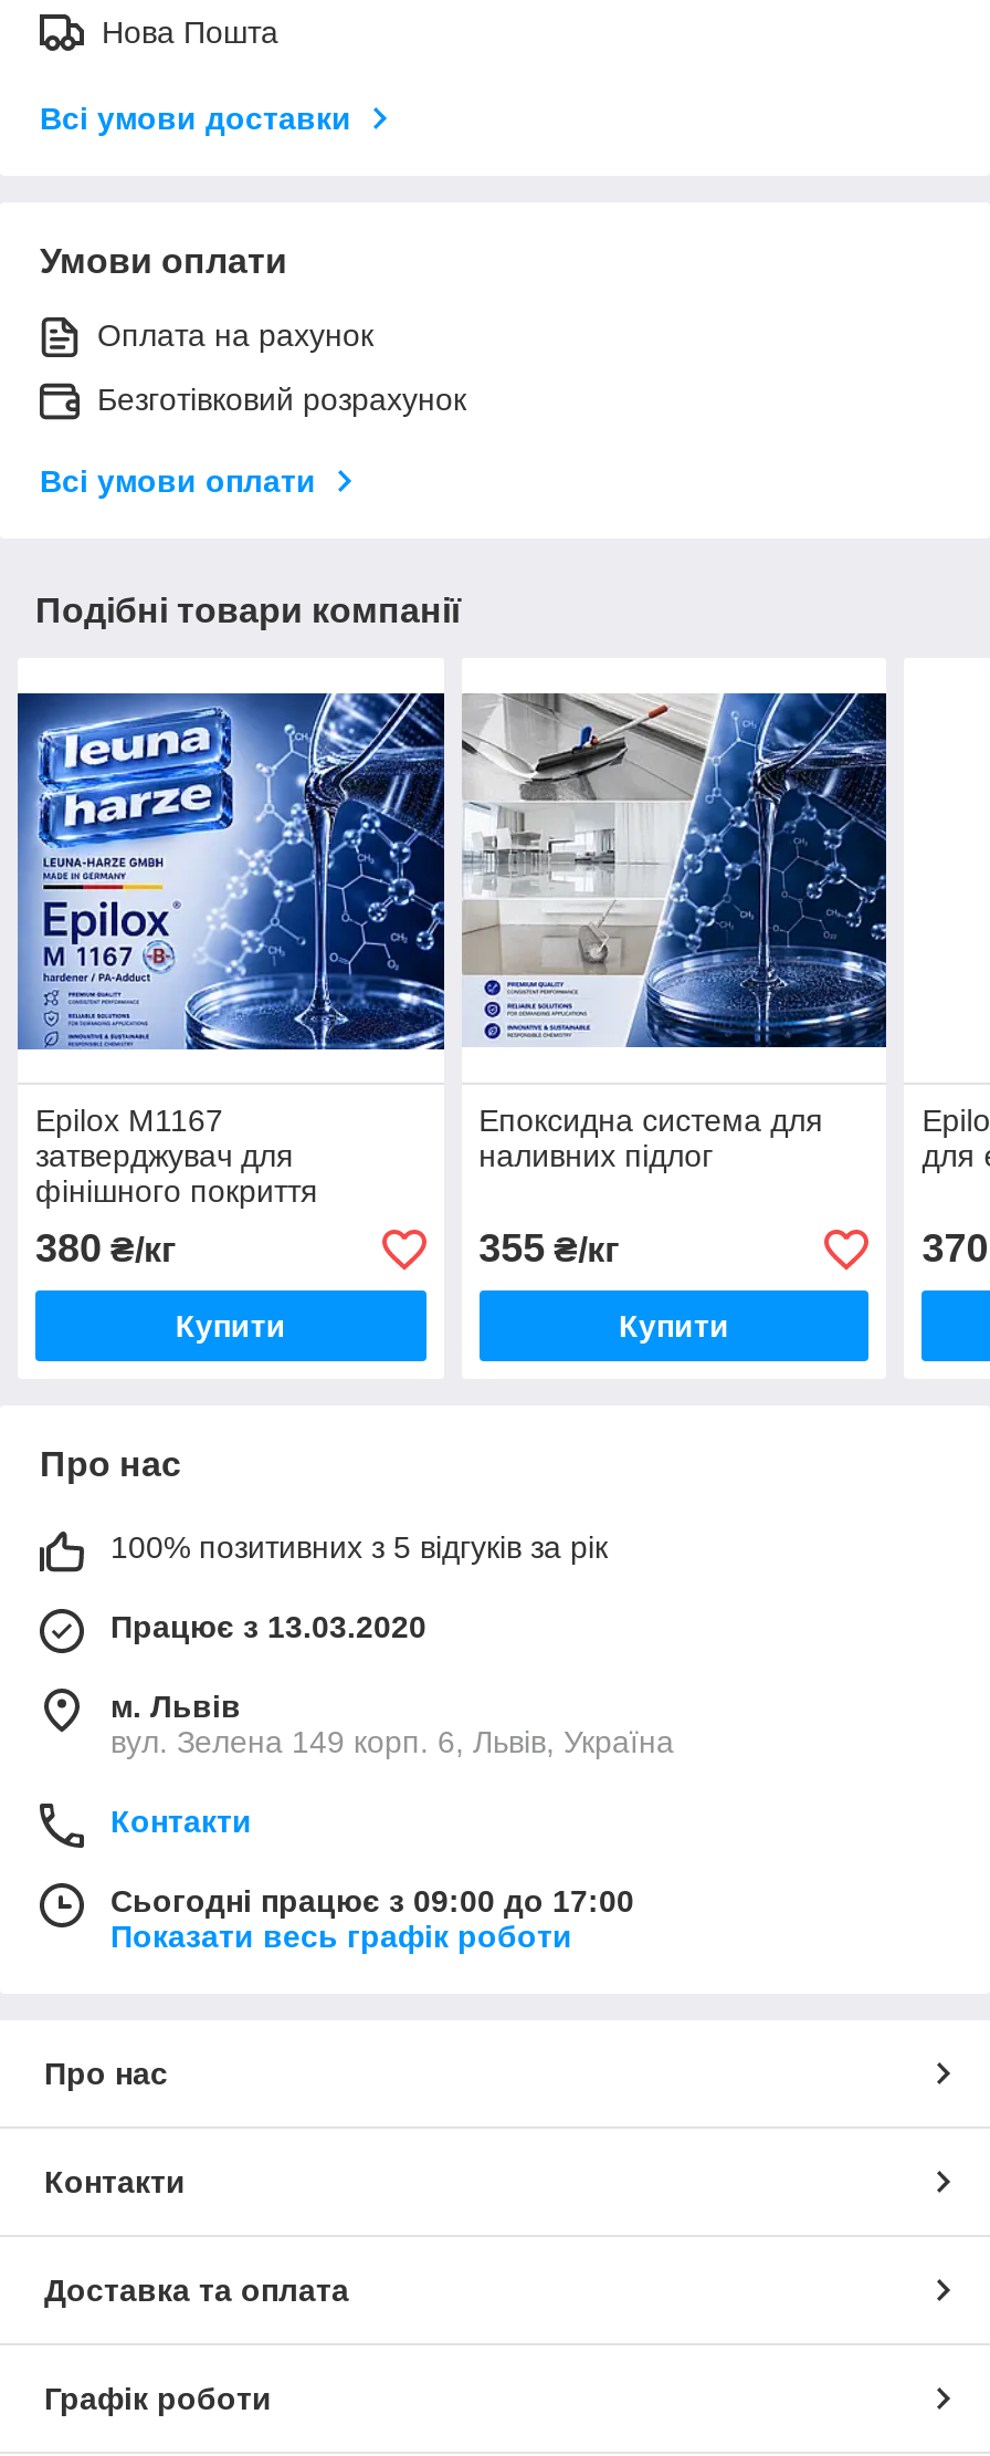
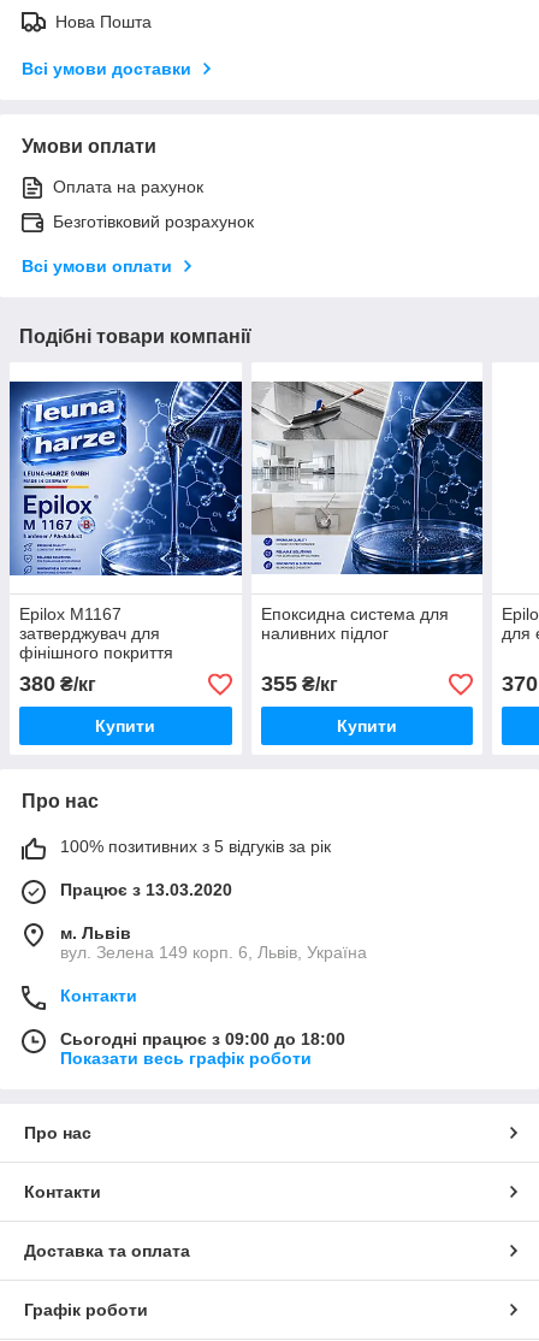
[110,1884,634,1919] Сьогодні працює з 09:00 до 17:00 -> [60,1030,345,1049] Сьогодні працює з 09:00 до 18:00

